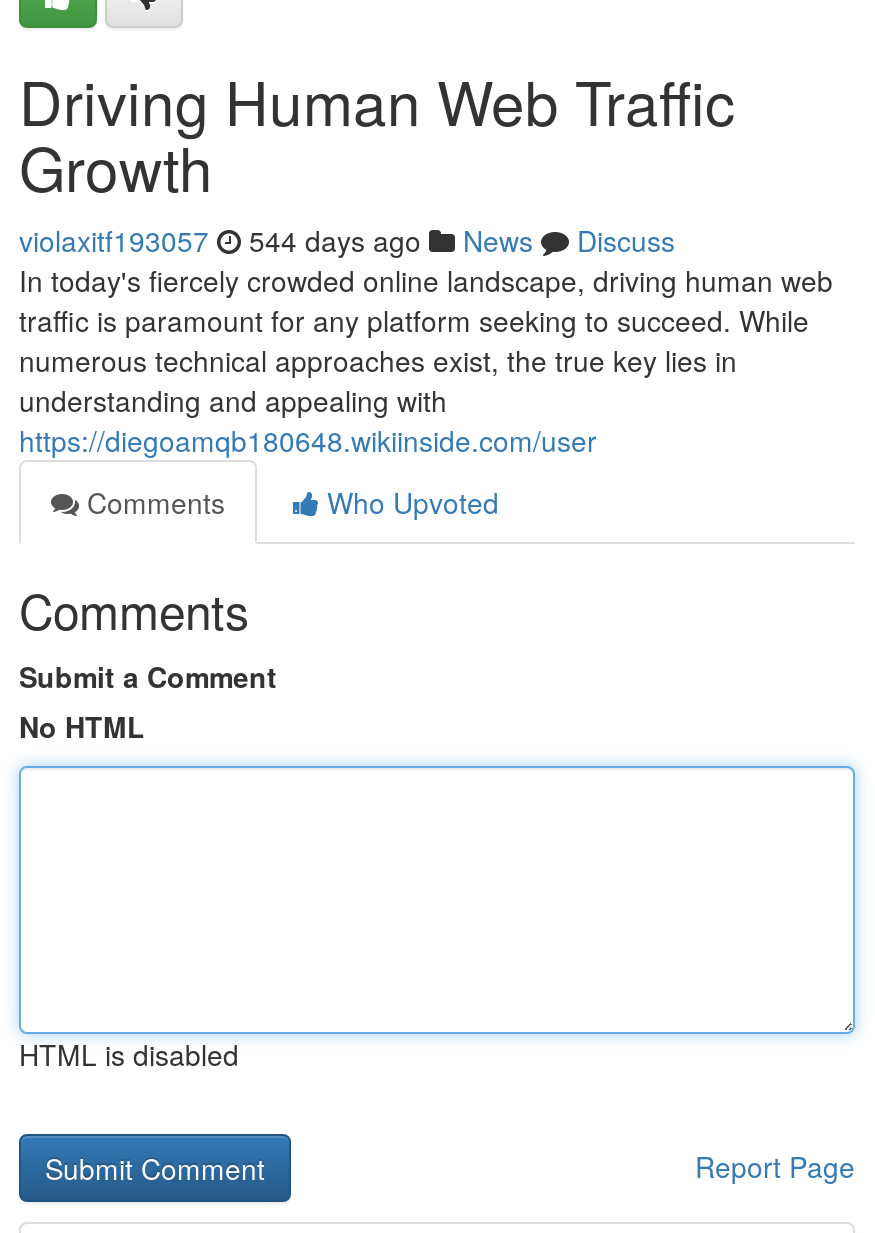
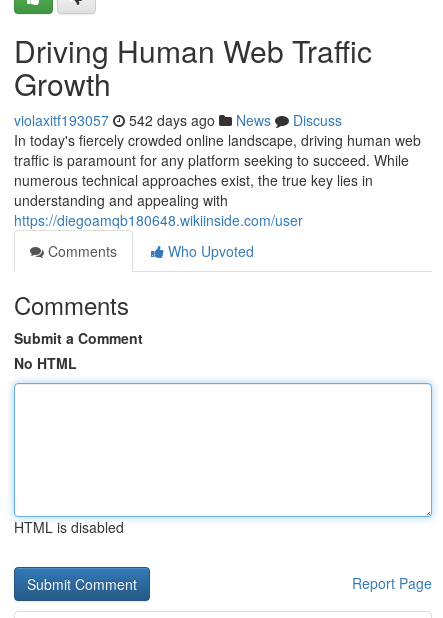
[19,220,675,260] violaxitf193057 544 days ago News Discuss -> [14,110,342,130] violaxitf193057 542 days ago News Discuss

